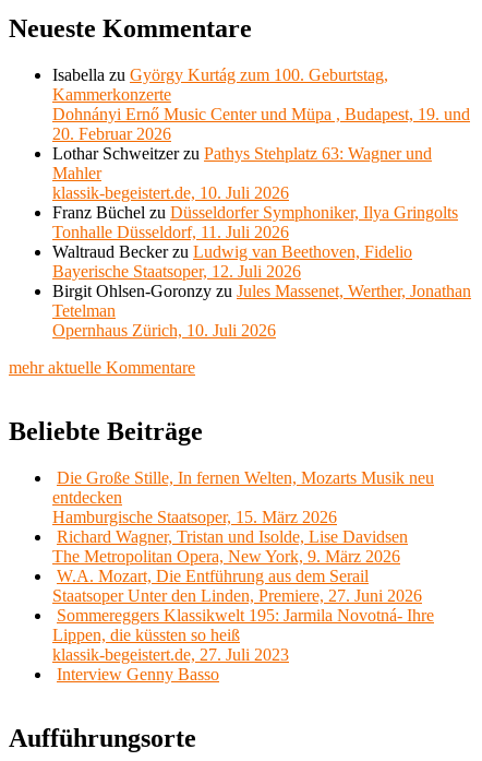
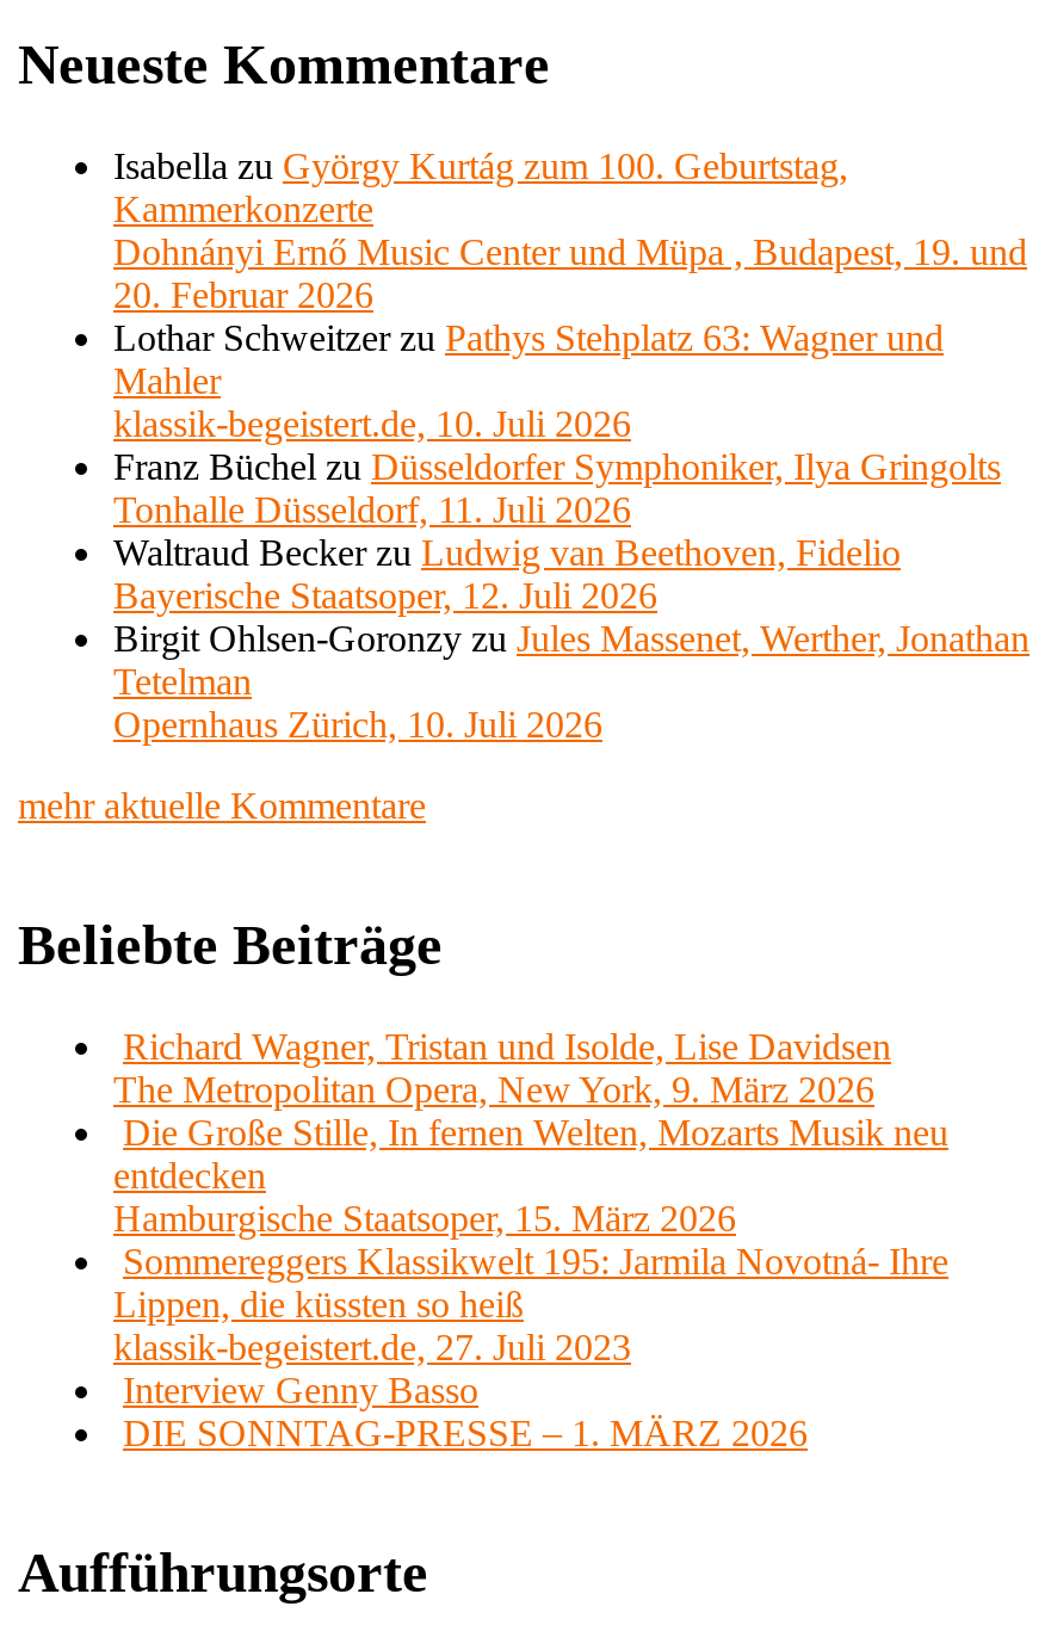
moved [52,469,434,526] -> [113,1112,948,1239]: Die Große Stille, In fernen Welten, Mozarts Musik neu | entdecken | Hamburgische Staatsoper, 15. März 2026
moved [52,527,408,566] -> [113,1026,891,1110]: Richard Wagner, Tristan und Isolde, Lise Davidsen | The Metropolitan Opera, New York, 9. März 2026
[52,567,422,605] W.A. Mozart, Die Entführung aus dem Serail | Staatsoper Unter den Linden, Premiere, 27. Juni 2026 -> none
moved [52,606,434,684] -> [113,1241,948,1411]: Sommereggers Klassikwelt 195: Jarmila Novotná- Ihre | Lippen, die küssten so heiß | klassik-begeistert.de, 27. Juli 2023 | Interview Genny Basso
none -> [123,1413,808,1453] DIE SONNTAG-PRESSE – 1. MÄRZ 2026

